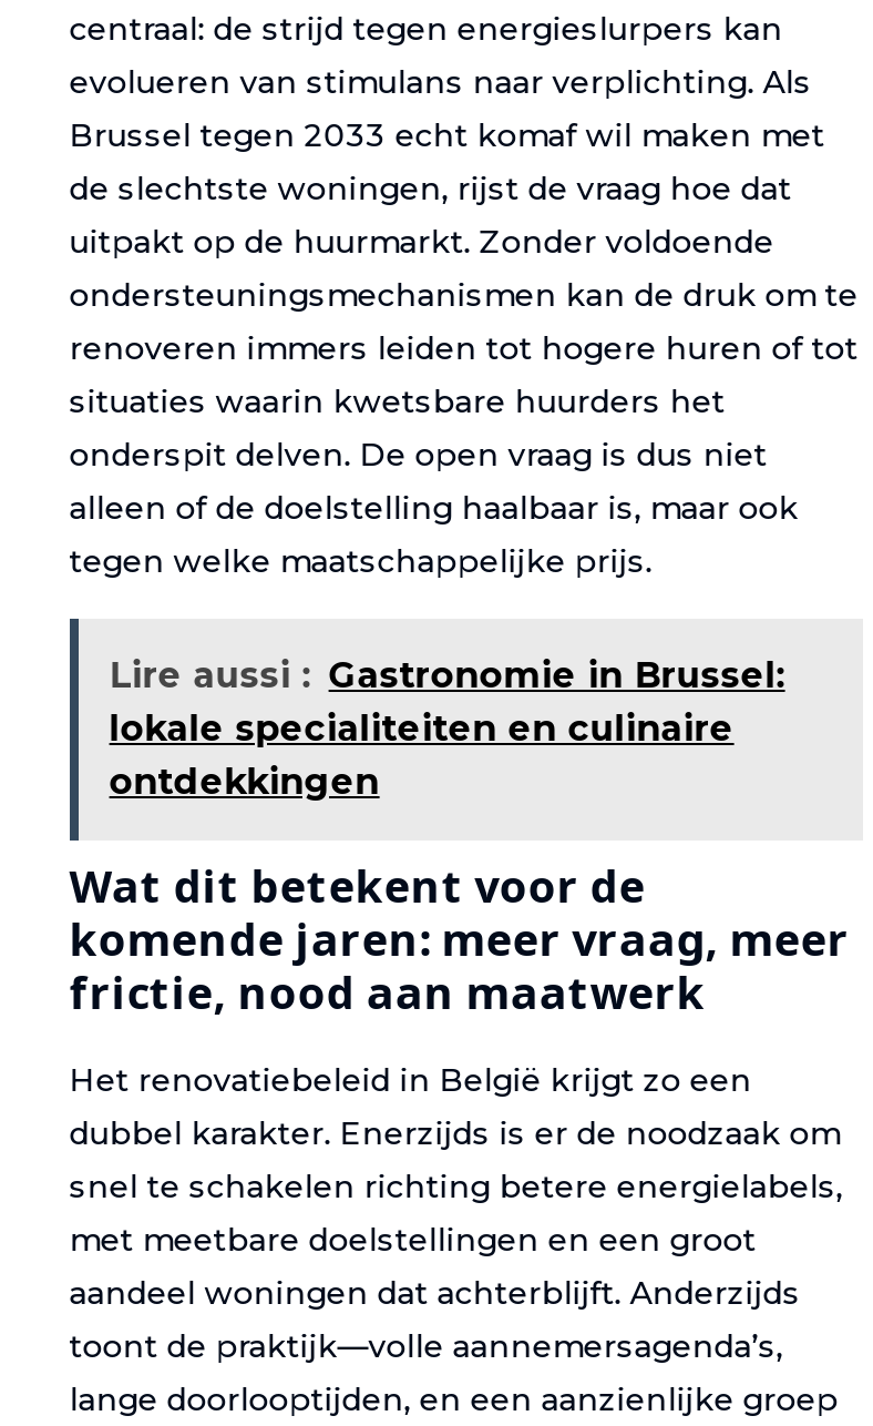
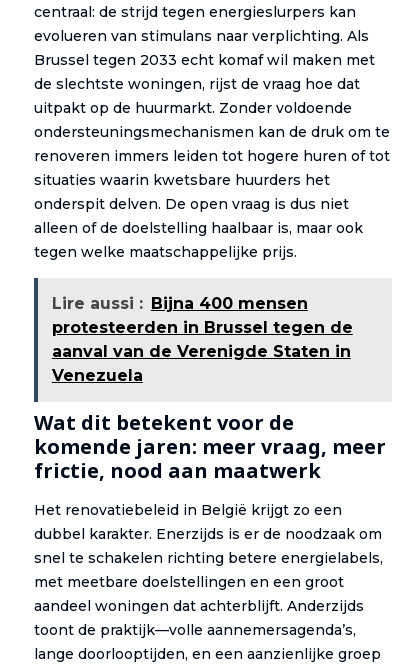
[109,653,785,801] Lire aussi : Gastronomie in Brussel: | lokale specialiteiten en culinaire | ontdekkingen -> [52,294,353,385] Lire aussi : Bijna 400 mensen | protesteerden in Brussel tegen de | aanval van de Verenigde Staten in | Venezuela

